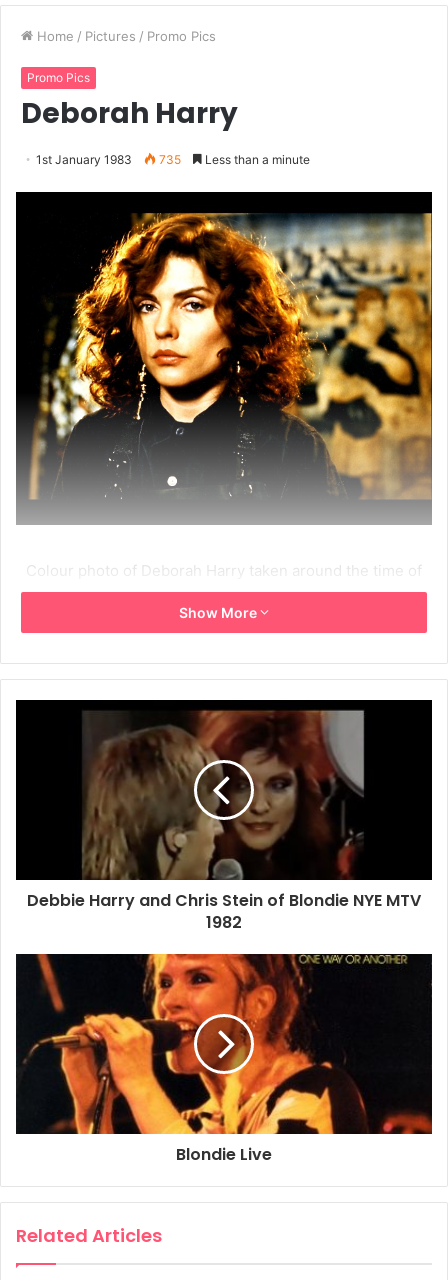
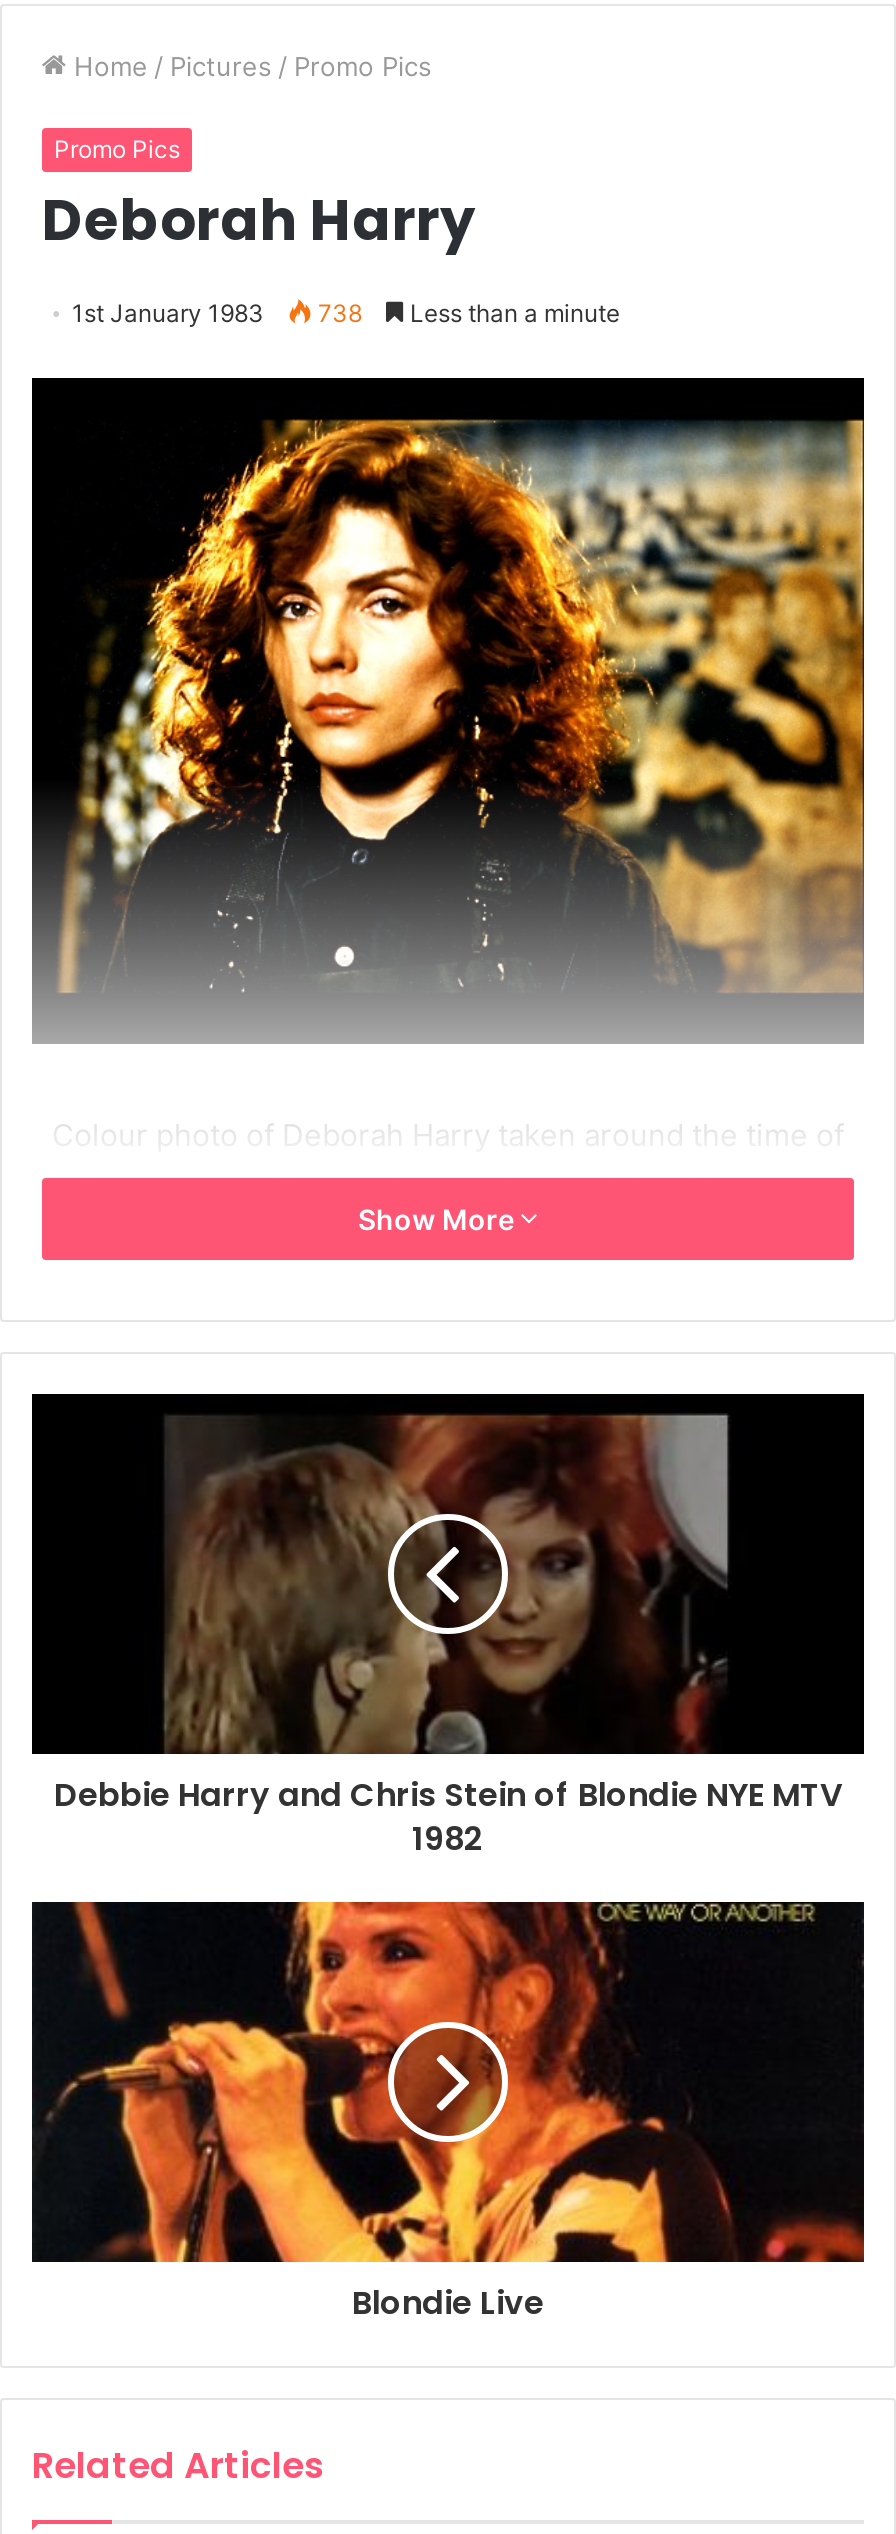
[36,152,310,167] 1st January 1983 735 Less than a minute -> [72,298,620,328] 1st January 1983 738 Less than a minute

